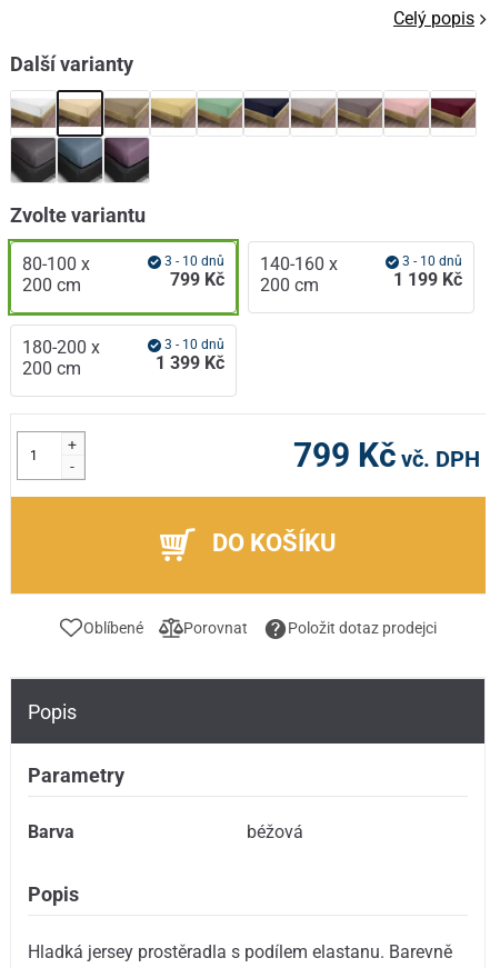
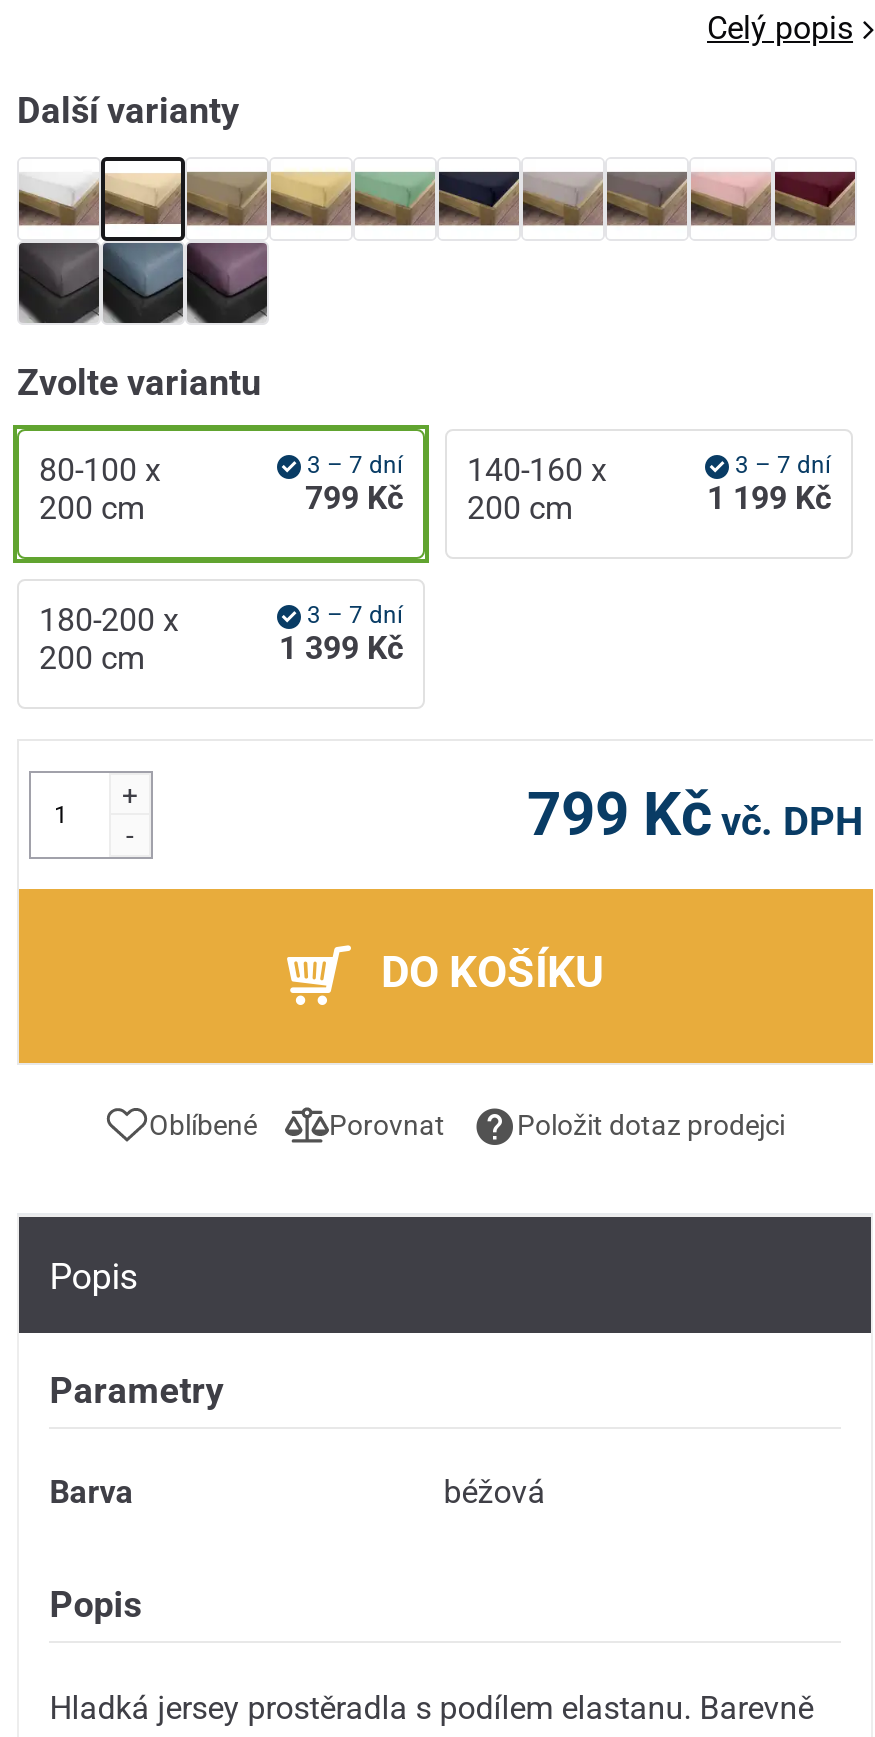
[161,254,224,269] 3 - 10 dnů -> [301,451,403,479] 3 – 7 dní
[399,254,462,269] 3 - 10 dnů -> [729,451,831,479] 3 – 7 dní
[161,337,224,353] 3 - 10 dnů -> [301,601,403,629] 3 – 7 dní

